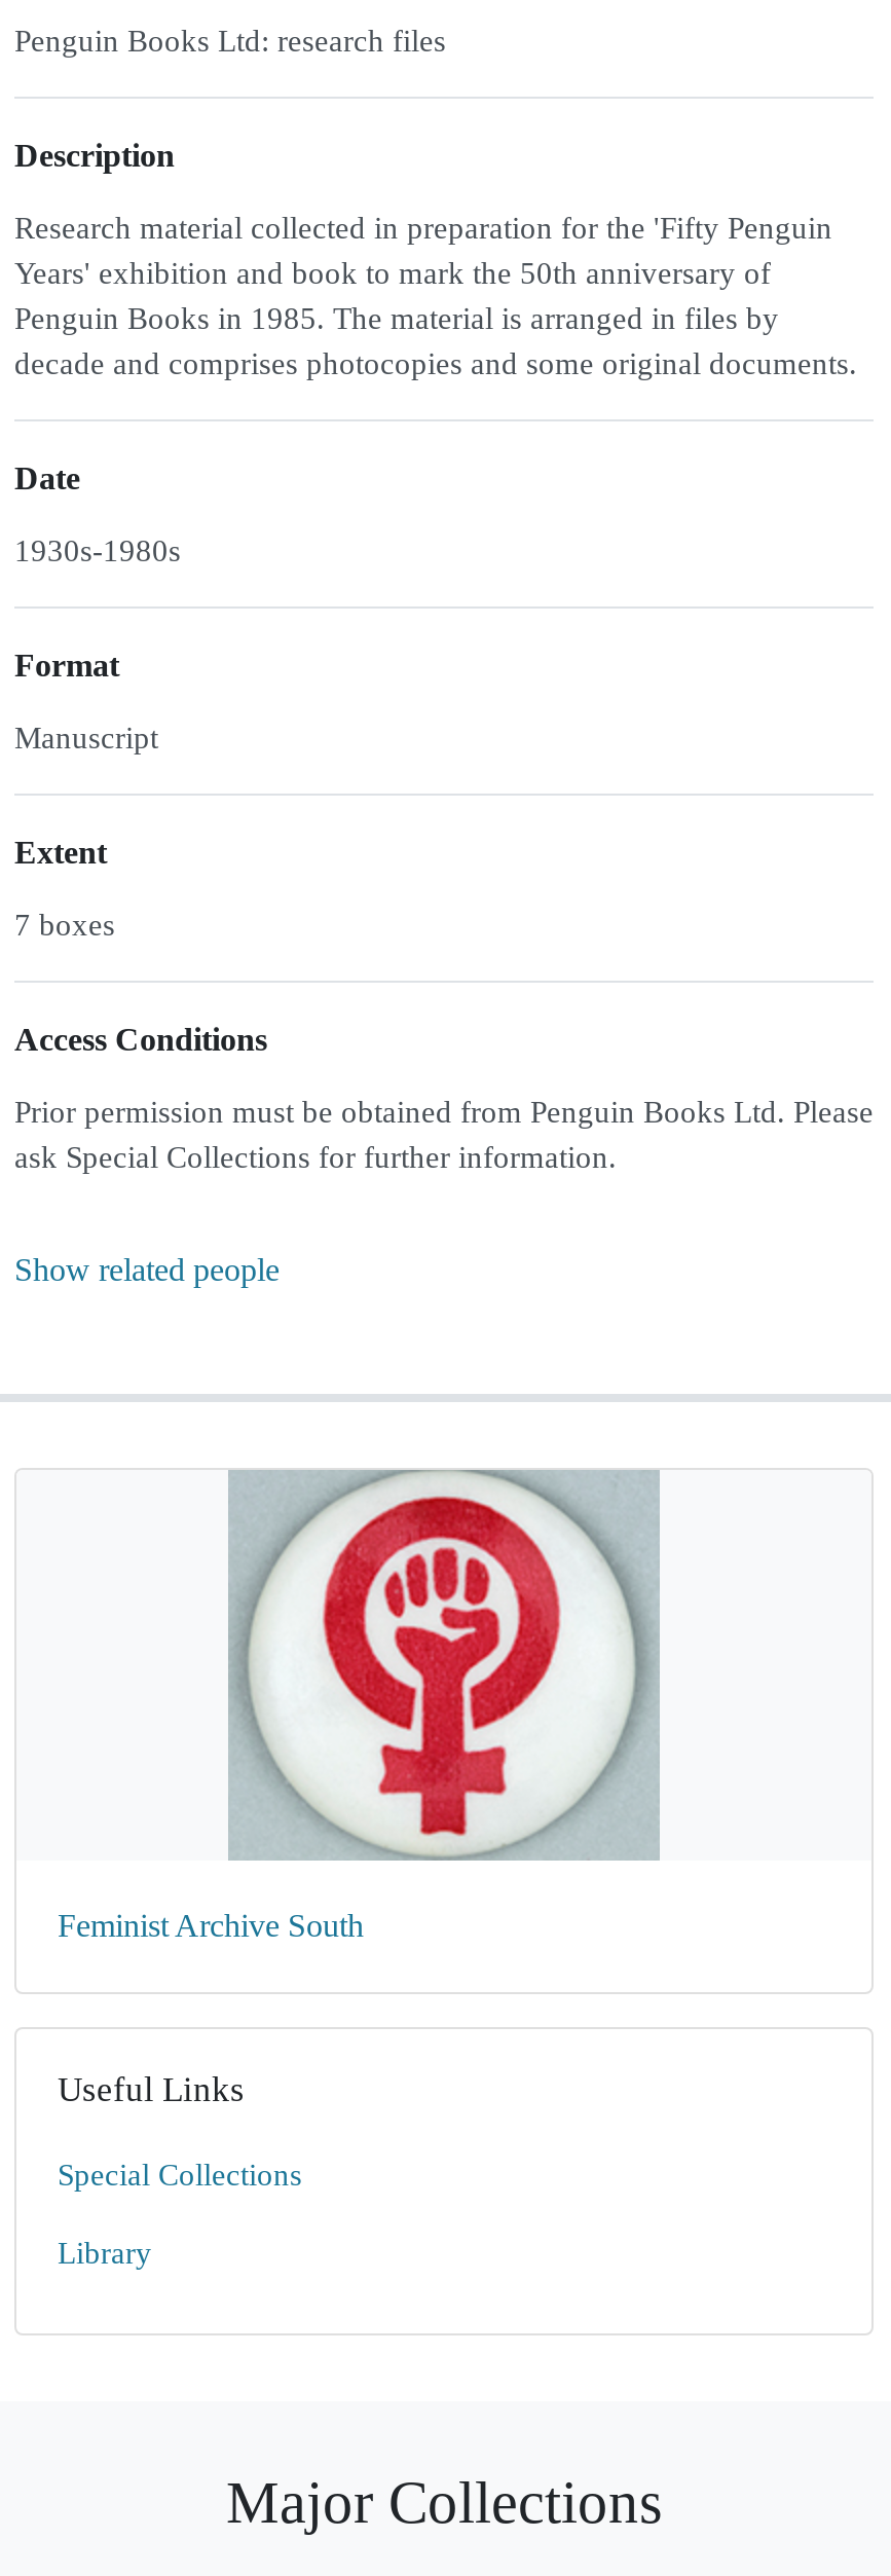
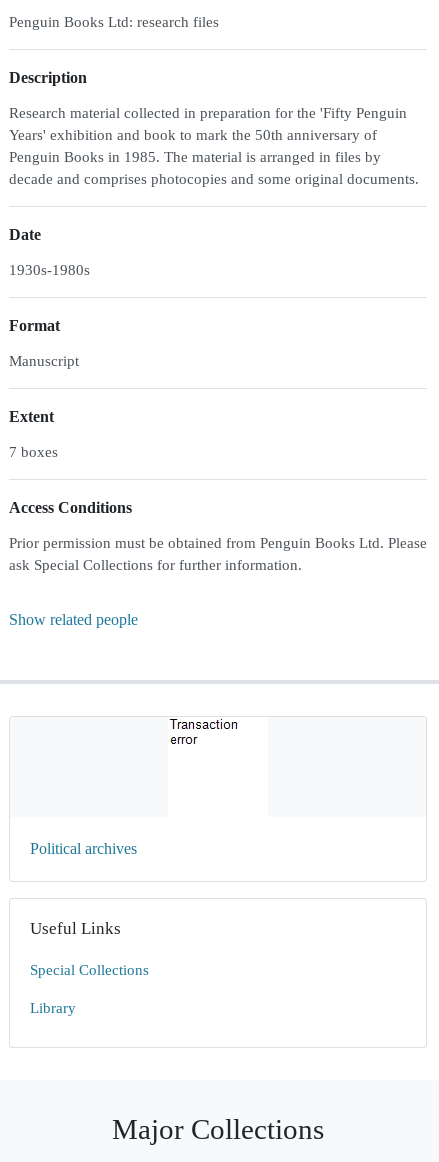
[228,1468,660,1863] [image] -> none
[58,1908,364,1943] Feminist Archive South -> [30,840,137,857] Political archives

